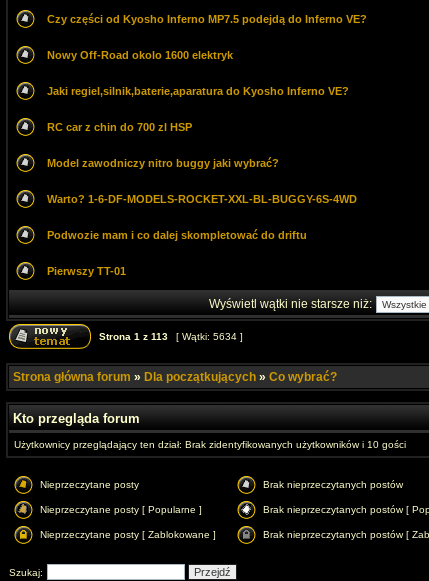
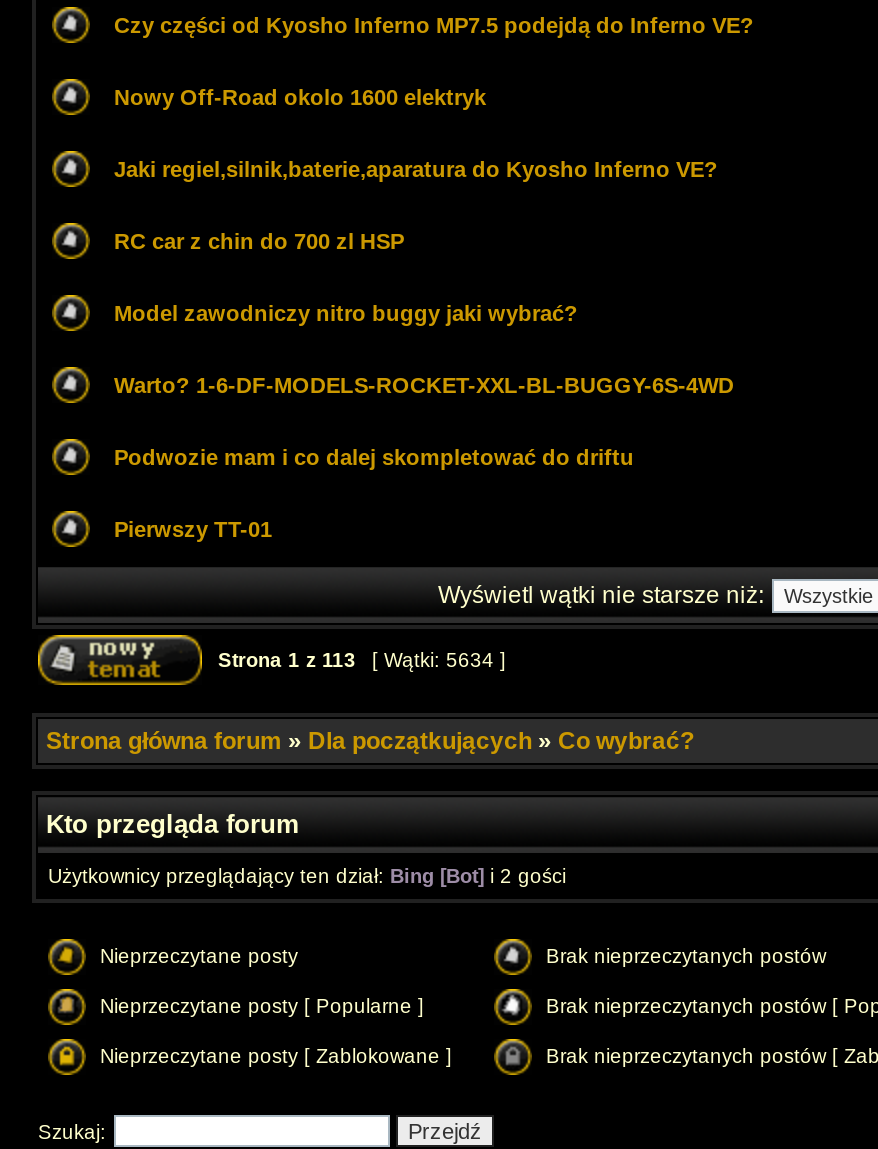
[14,439,406,450] Użytkownicy przeglądający ten dział: Brak zidentyfikowanych użytkowników i 10 gości -> [48,865,566,887] Użytkownicy przeglądający ten dział: Bing [Bot] i 2 gości

